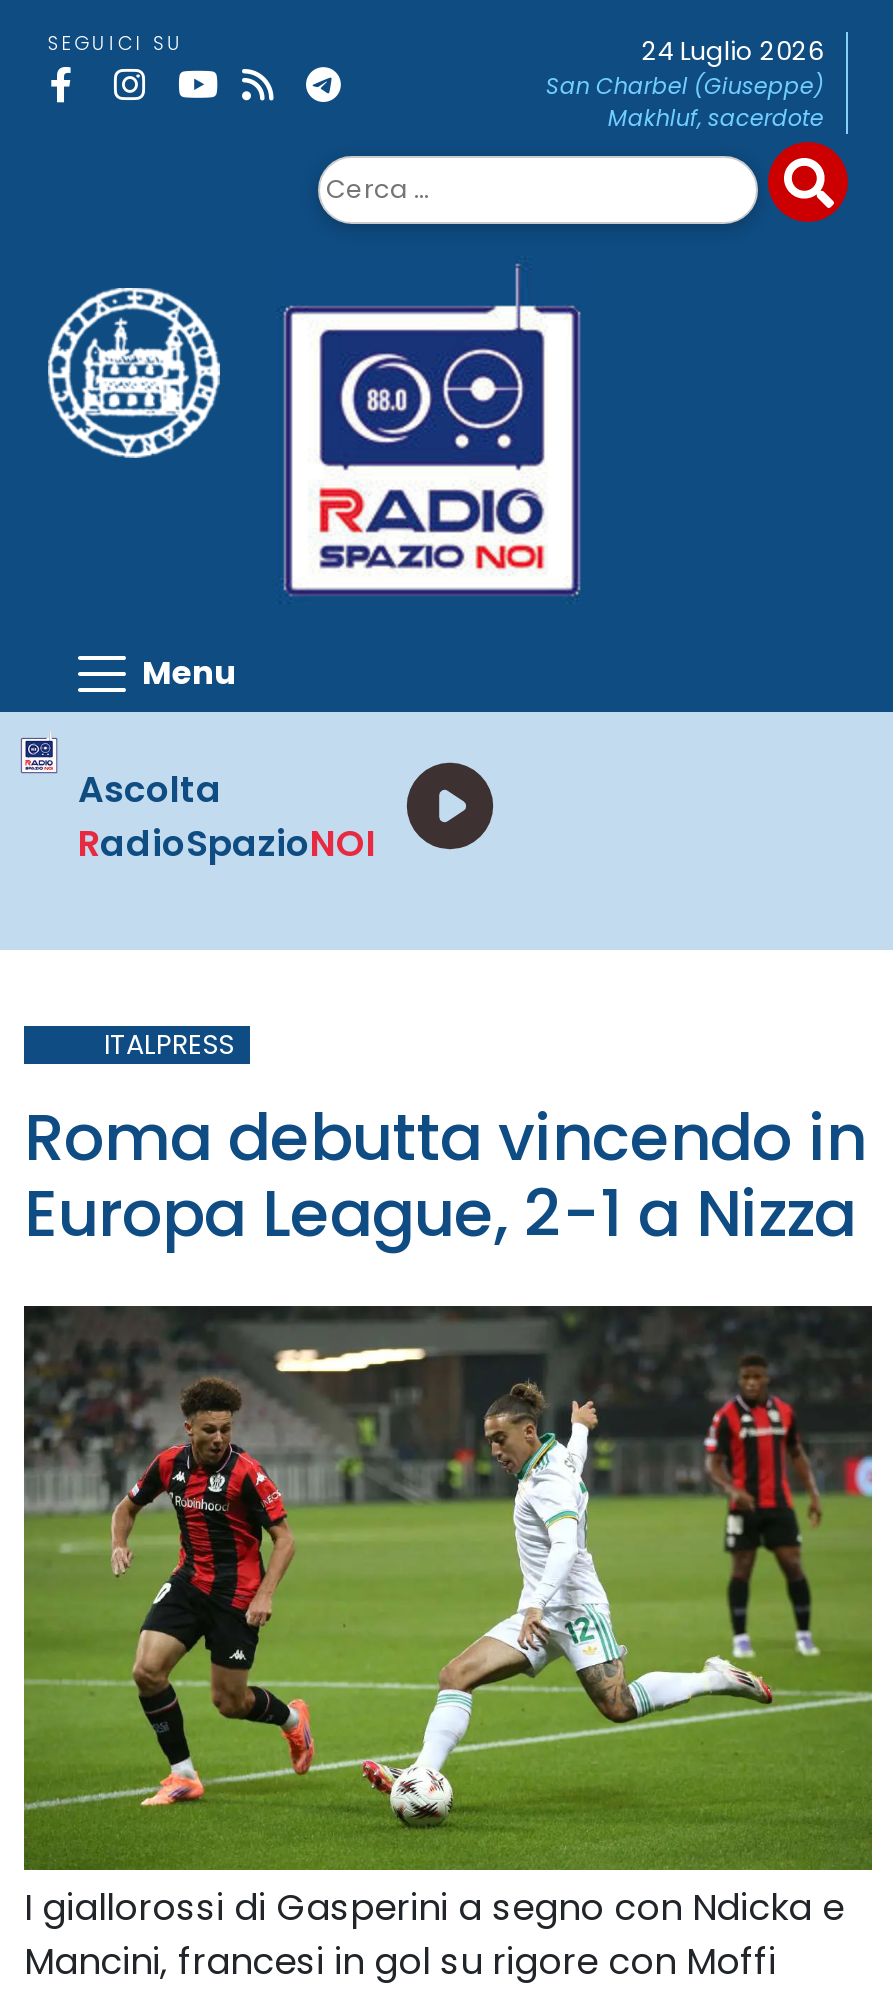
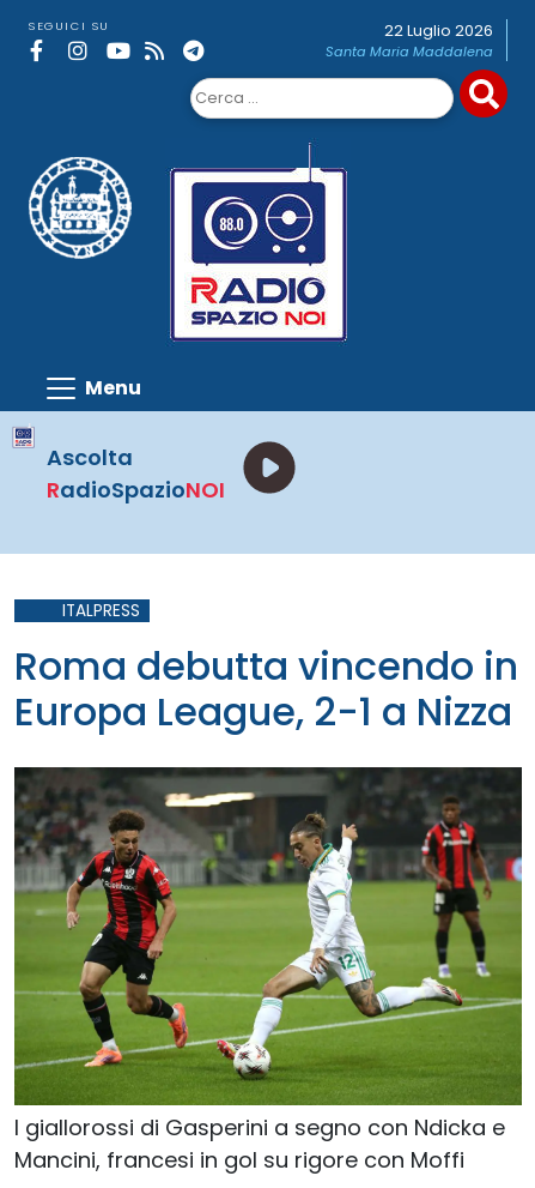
[546,34,824,134] 24 Luglio 2026 | San Charbel (Giuseppe) | Makhluf, sacerdote -> [325,20,493,61] 22 Luglio 2026 | Santa Maria Maddalena

